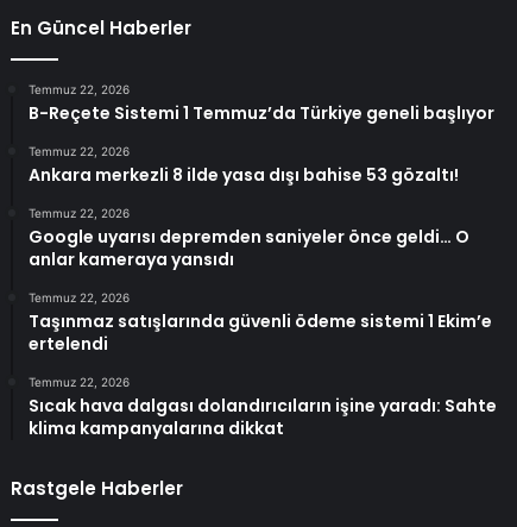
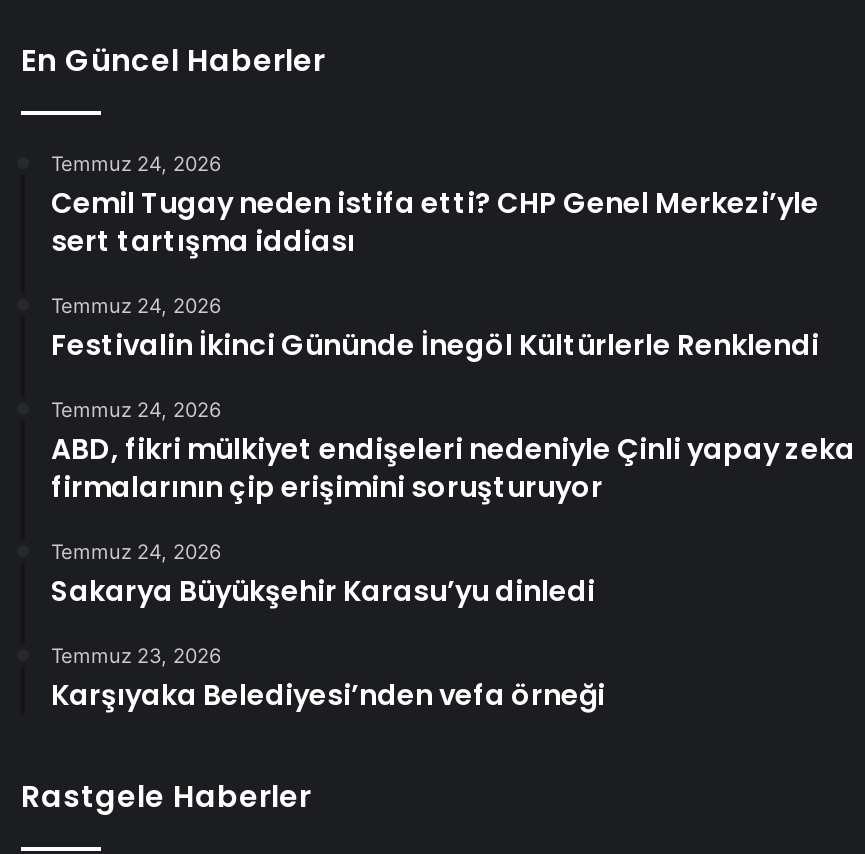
[29,81,494,124] Temmuz 22, 2026 | B-Reçete Sistemi 1 Temmuz’da Türkiye geneli başlıyor -> [51,150,819,260] Temmuz 24, 2026 | Cemil Tugay neden istifa etti? CHP Genel Merkezi’yle | sert tartışma iddiası
[29,143,459,186] Temmuz 22, 2026 | Ankara merkezli 8 ilde yasa dışı bahise 53 gözaltı! -> [51,292,819,364] Temmuz 24, 2026 | Festivalin İkinci Gününde İnegöl Kültürlerle Renklendi
[29,205,469,271] Temmuz 22, 2026 | Google uyarısı depremden saniyeler önce geldi… O | anlar kameraya yansıdı -> [51,396,855,506] Temmuz 24, 2026 | ABD, fikri mülkiyet endişeleri nedeniyle Çinli yapay zeka | firmalarının çip erişimini soruşturuyor
[29,290,492,355] Temmuz 22, 2026 | Taşınmaz satışlarında güvenli ödeme sistemi 1 Ekim’e | ertelendi -> [51,538,595,610] Temmuz 24, 2026 | Sakarya Büyükşehir Karasu’yu dinledi
[29,374,497,440] Temmuz 22, 2026 | Sıcak hava dalgası dolandırıcıların işine yaradı: Sahte | klima kampanyalarına dikkat -> [51,642,605,714] Temmuz 23, 2026 | Karşıyaka Belediyesi’nden vefa örneği

